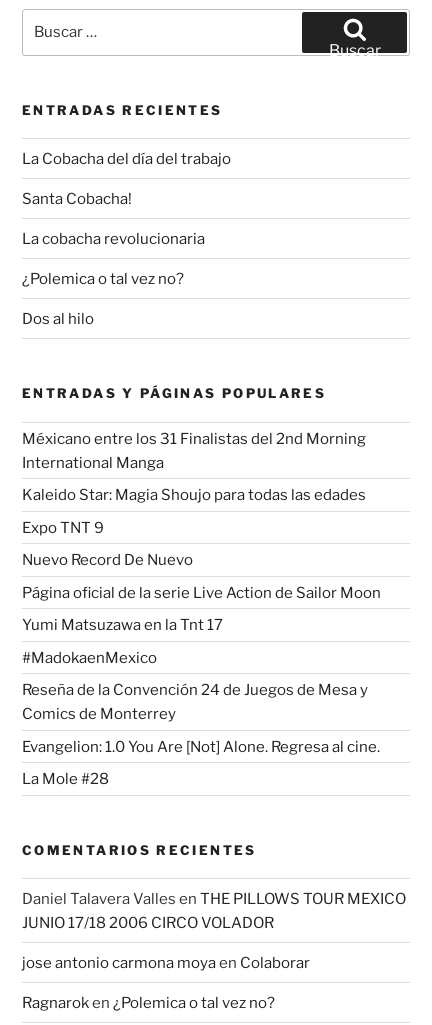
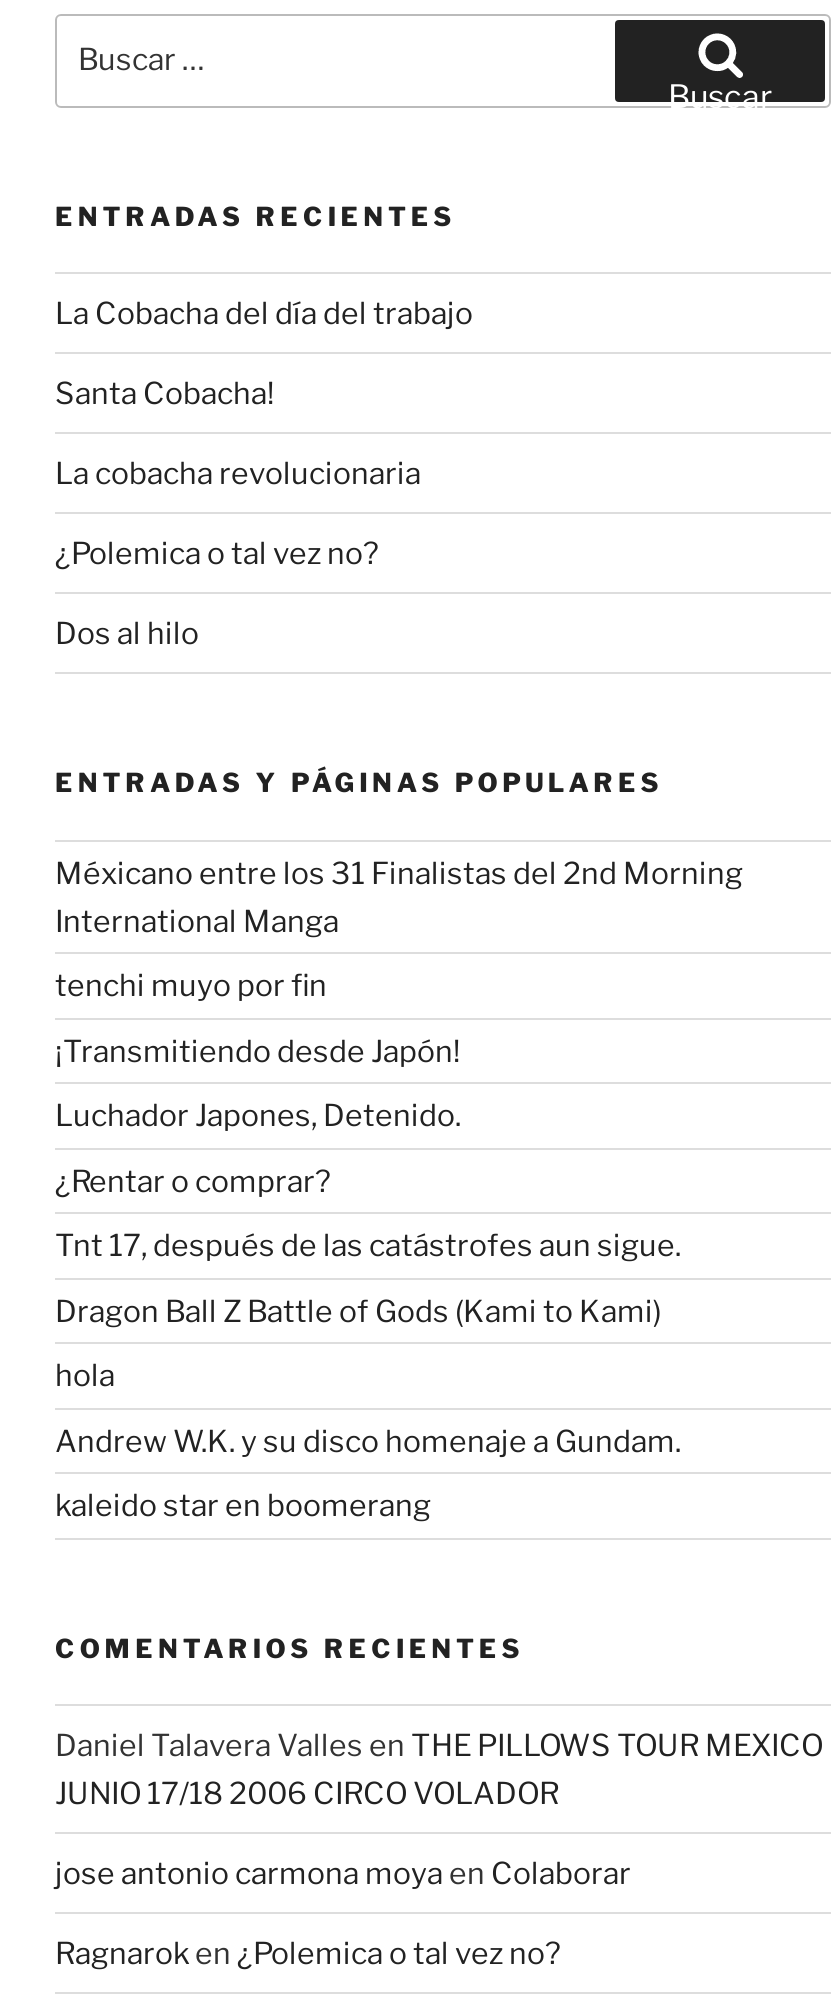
[22,486,366,504] Kaleido Star: Magia Shoujo para todas las edades -> [55,968,327,1004] tenchi muyo por fin
[22,518,104,536] Expo TNT 9 -> [55,1033,461,1069] ¡Transmitiendo desde Japón!
[22,551,193,569] Nuevo Record De Nuevo -> [55,1098,461,1134] Luchador Japones, Detenido.
[22,583,381,601] Página oficial de la serie Live Action de Sailor Moon -> [55,1163,331,1199] ¿Rentar o comprar?
[22,616,223,634] Yumi Matsuzawa en la Tnt 17 -> [55,1228,681,1264] Tnt 17, después de las catástrofes aun sigue.
[22,648,157,666] #MadokaenMexico -> [55,1293,661,1329] Dragon Ball Z Battle of Gods (Kami to Kami)
[22,681,368,723] Reseña de la Convención 24 de Juegos de Mesa y | Comics de Monterrey -> [55,1358,115,1394] hola
[22,737,380,755] Evangelion: 1.0 You Are [Not] Alone. Regresa al cine. -> [55,1423,681,1459] Andrew W.K. y su disco homenaje a Gundam.
[22,770,109,788] La Mole #28 -> [55,1488,431,1524] kaleido star en boomerang

